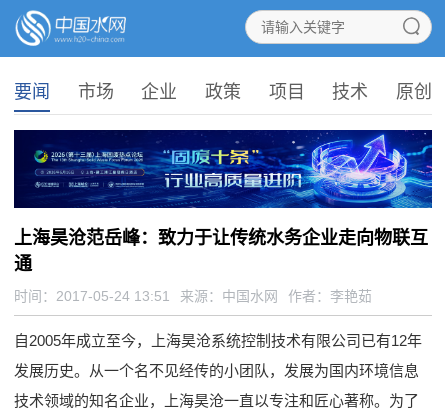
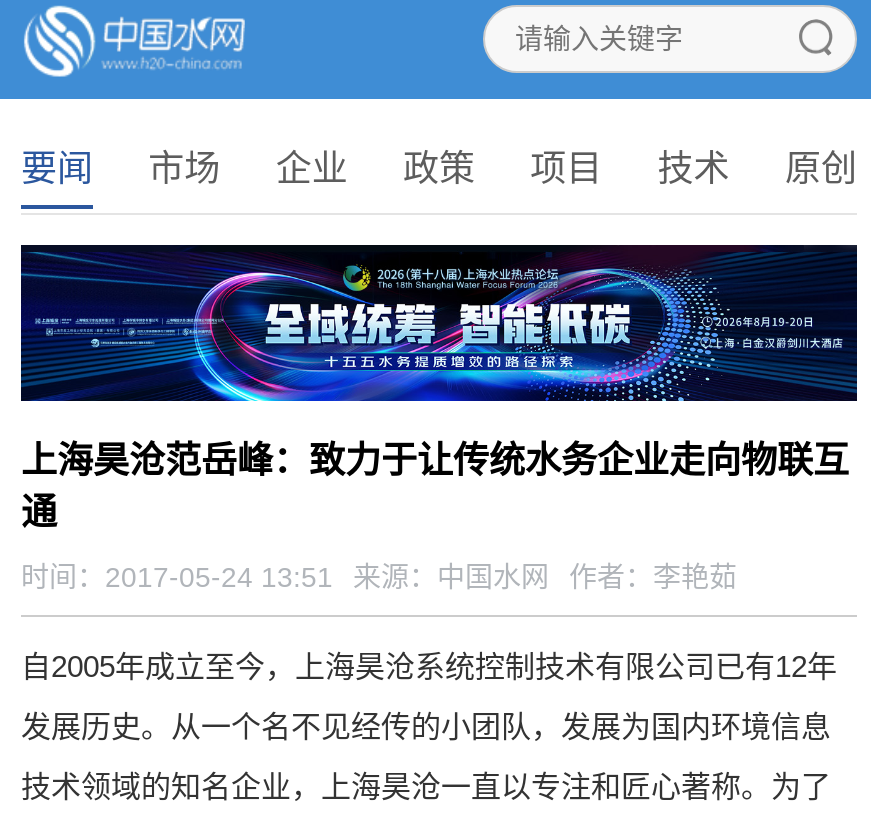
[16,130,433,209] [image] -> [21,245,859,403] [image]

